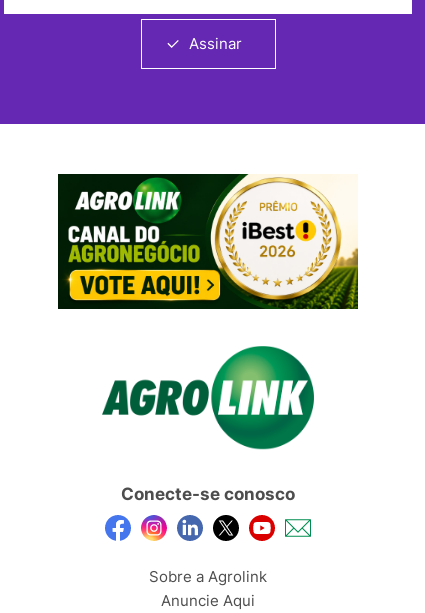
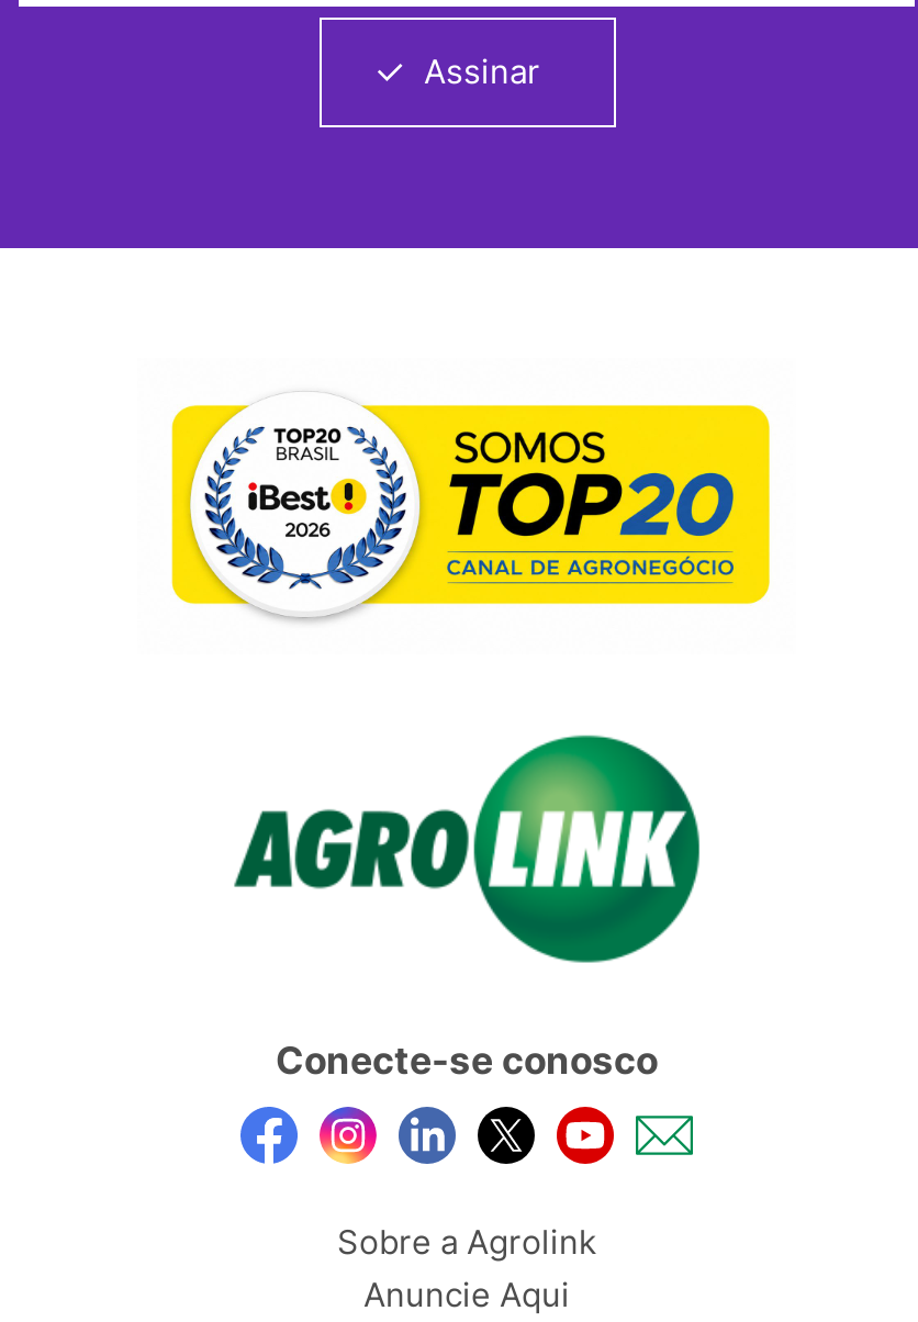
[57,173,359,310] [image] -> [137,358,796,654] [image]

